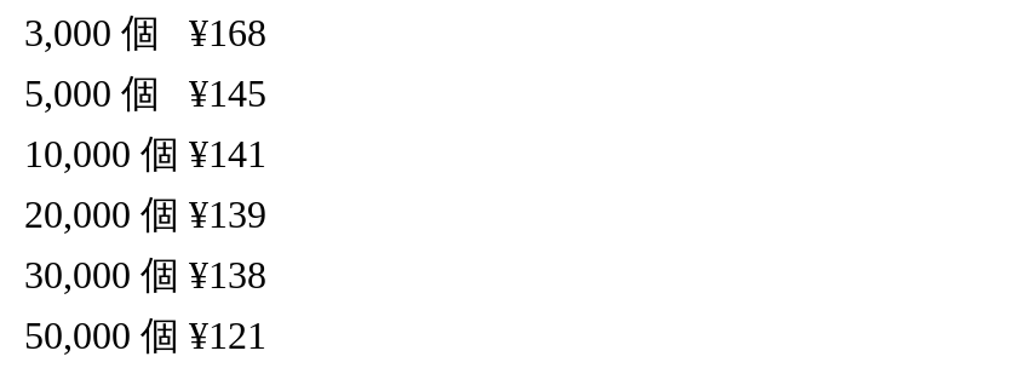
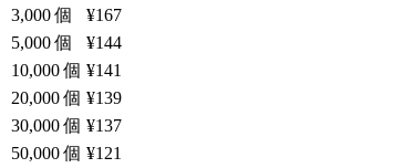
[24,12,266,53] 3,000 個 ¥168 -> [11,5,122,24] 3,000 個 ¥167
[24,72,266,113] 5,000 個 ¥145 -> [11,33,122,52] 5,000 個 ¥144
[24,254,266,295] 30,000 個 ¥138 -> [11,116,122,135] 30,000 個 ¥137

